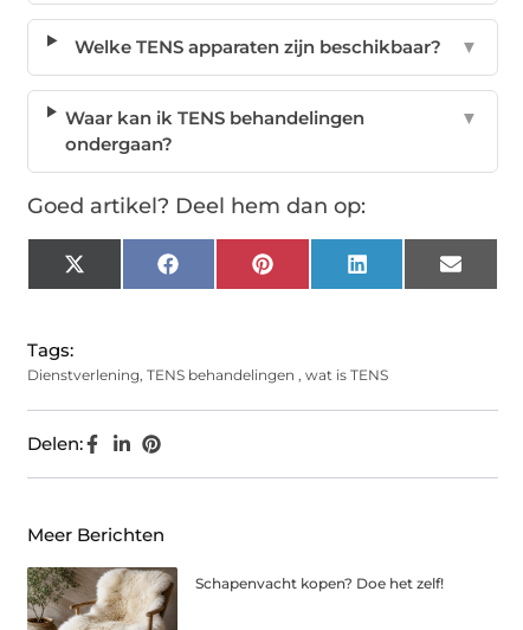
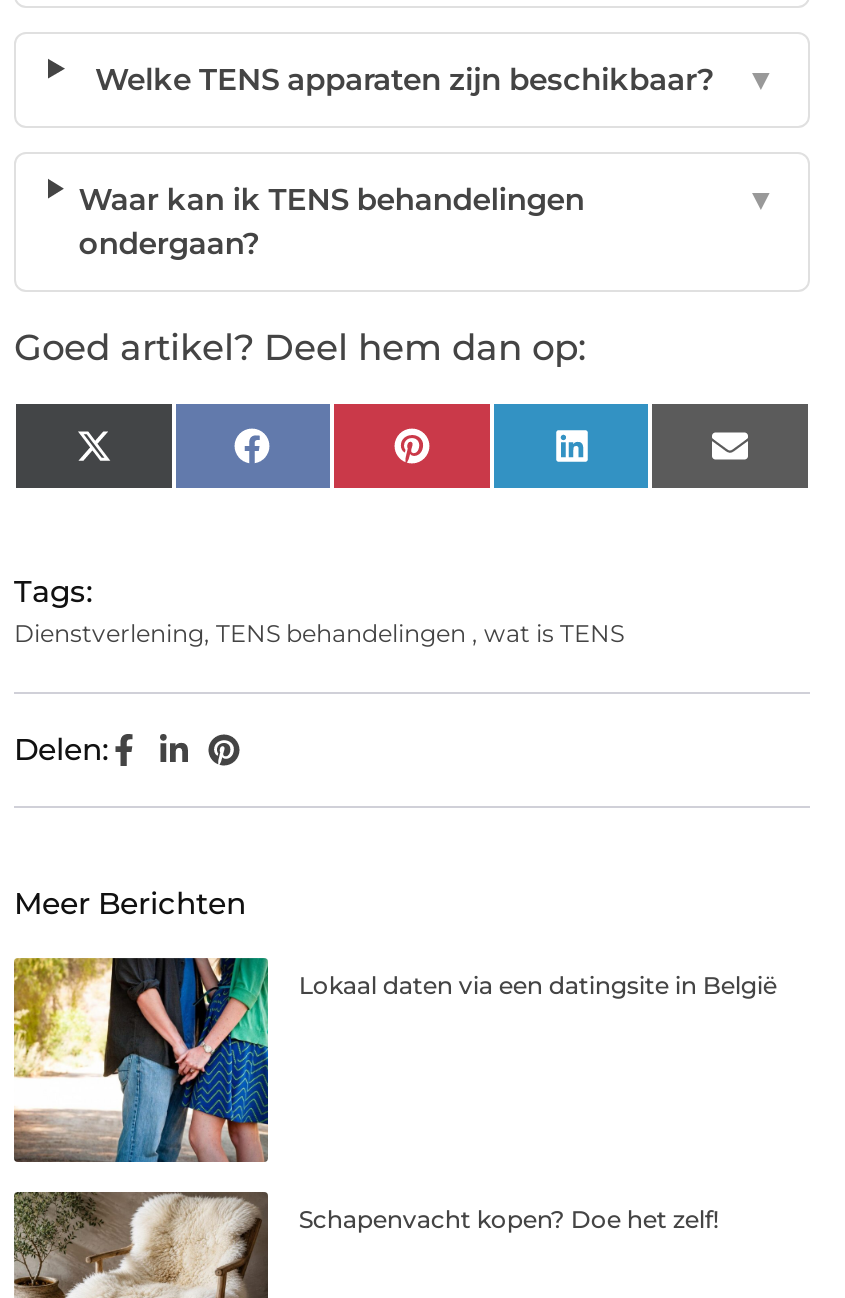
none -> [12,956,777,1164] [image] | Lokaal daten via een datingsite in België

